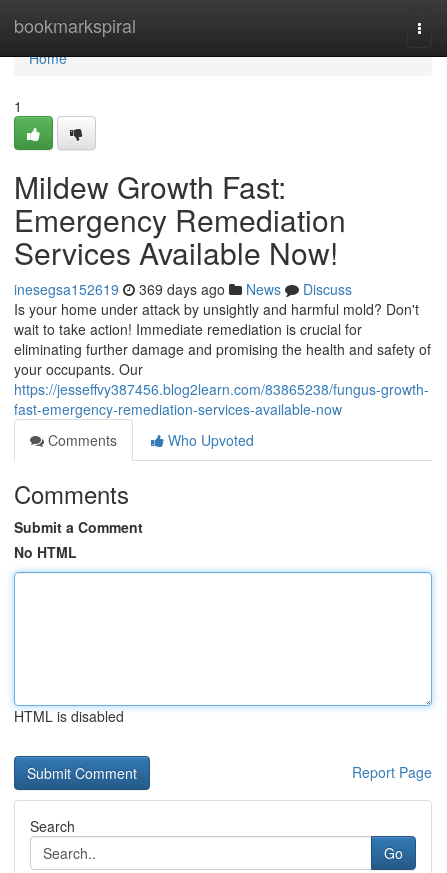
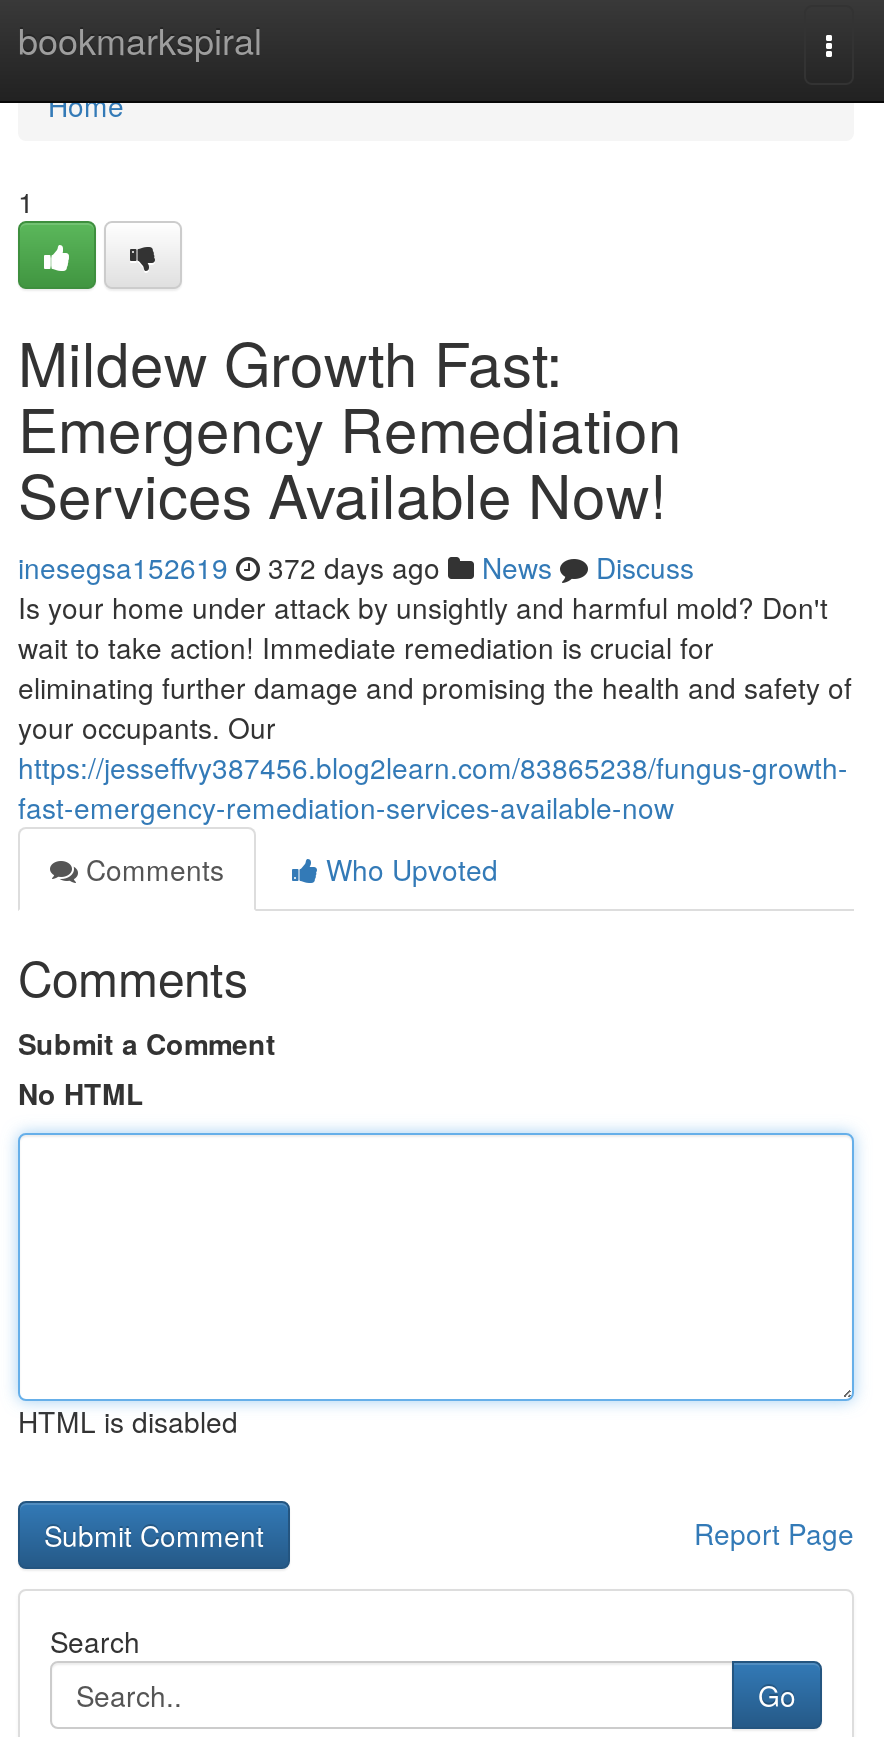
[14,279,352,299] inesegsa152619 369 days ago News Discuss -> [18,547,694,587] inesegsa152619 372 days ago News Discuss

